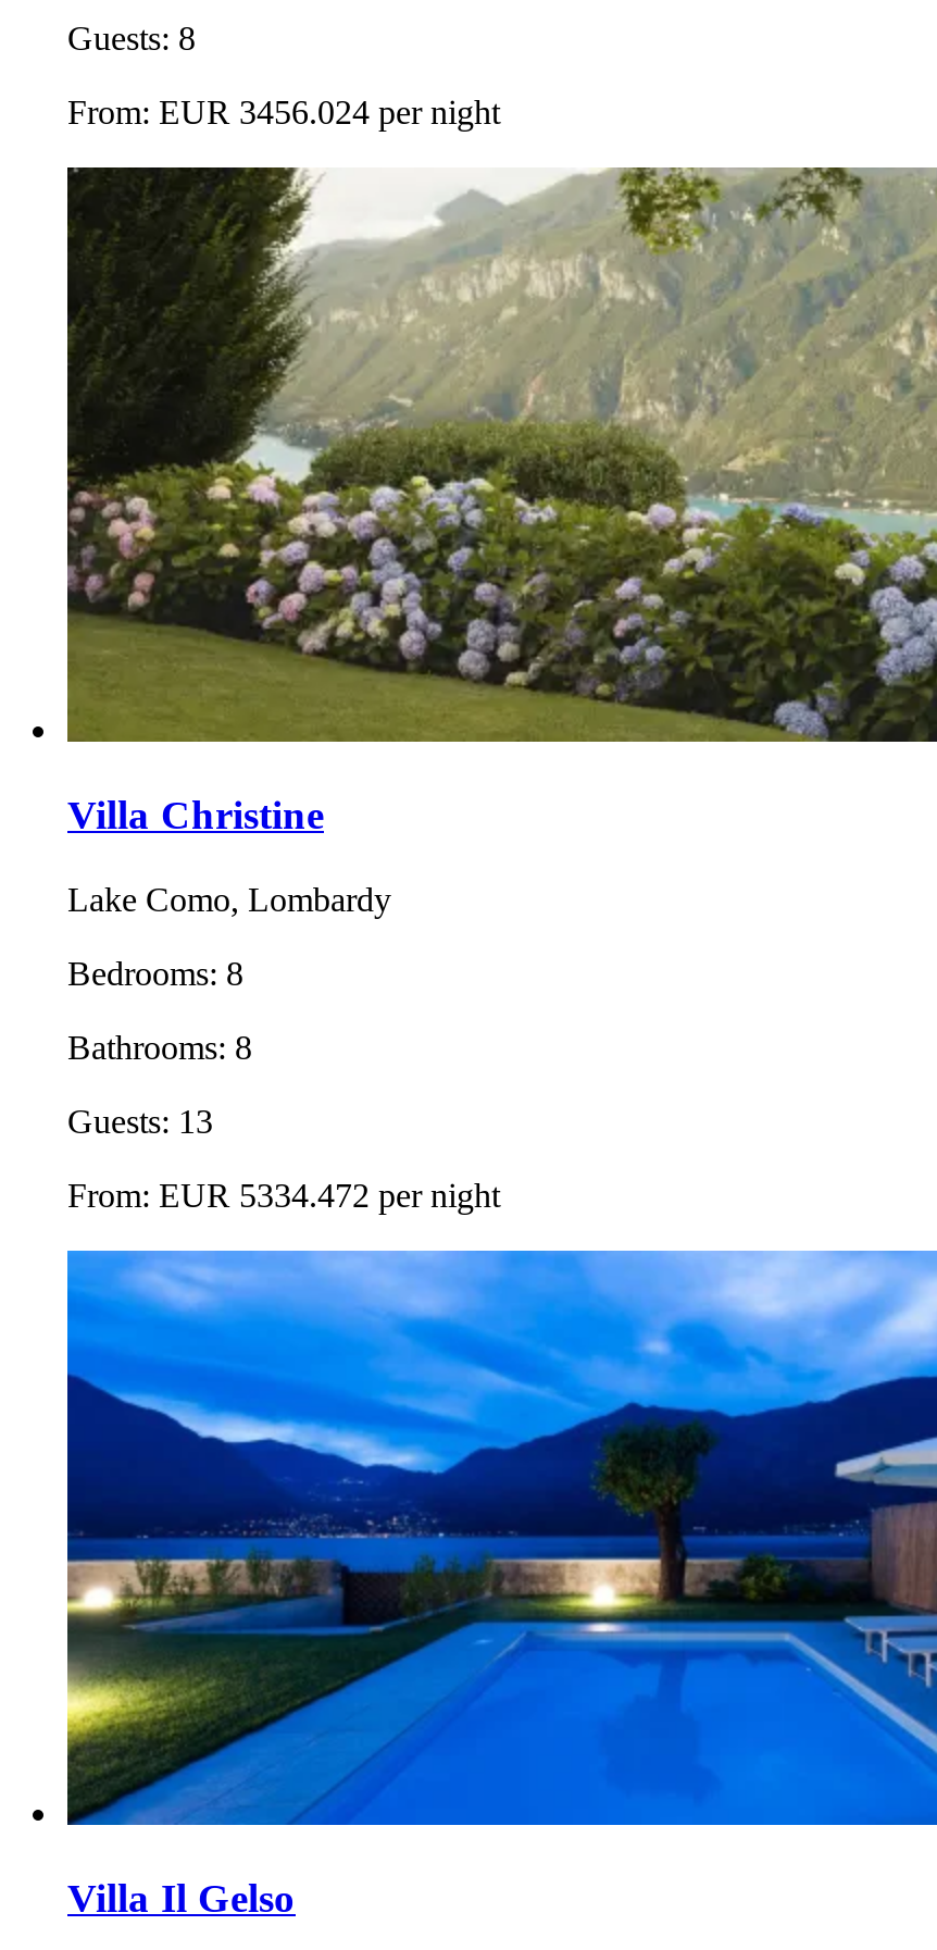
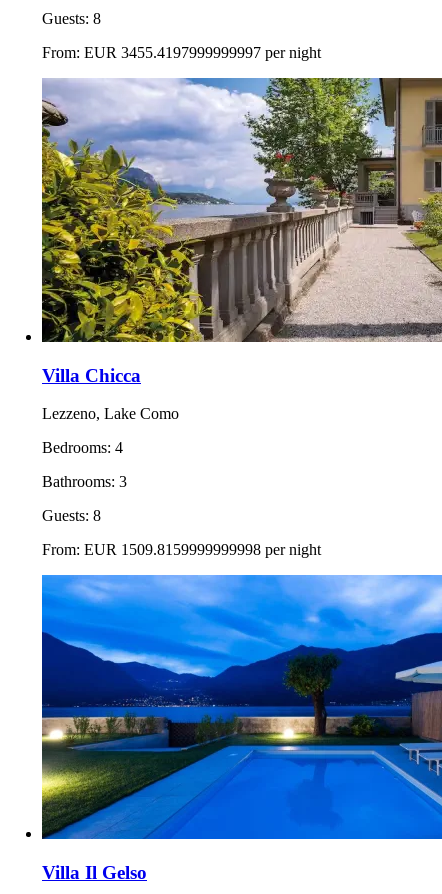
[67,95,500,132] From: EUR 3456.024 per night -> [42,44,321,61] From: EUR 3455.4197999999997 per night
[65,164,930,838] [image] | Villa Christine -> [41,77,439,386] [image] | Villa Chicca
[67,881,391,918] Lake Como, Lombardy -> [42,405,179,422] Lezzeno, Lake Como
[67,955,243,992] Bedrooms: 8 -> [42,439,123,456] Bedrooms: 4
[67,1029,252,1066] Bathrooms: 8 -> [42,473,127,490] Bathrooms: 3
[67,1103,213,1140] Guests: 13 -> [42,507,101,524] Guests: 8
[67,1177,500,1214] From: EUR 5334.472 per night -> [42,541,321,558] From: EUR 1509.8159999999998 per night

